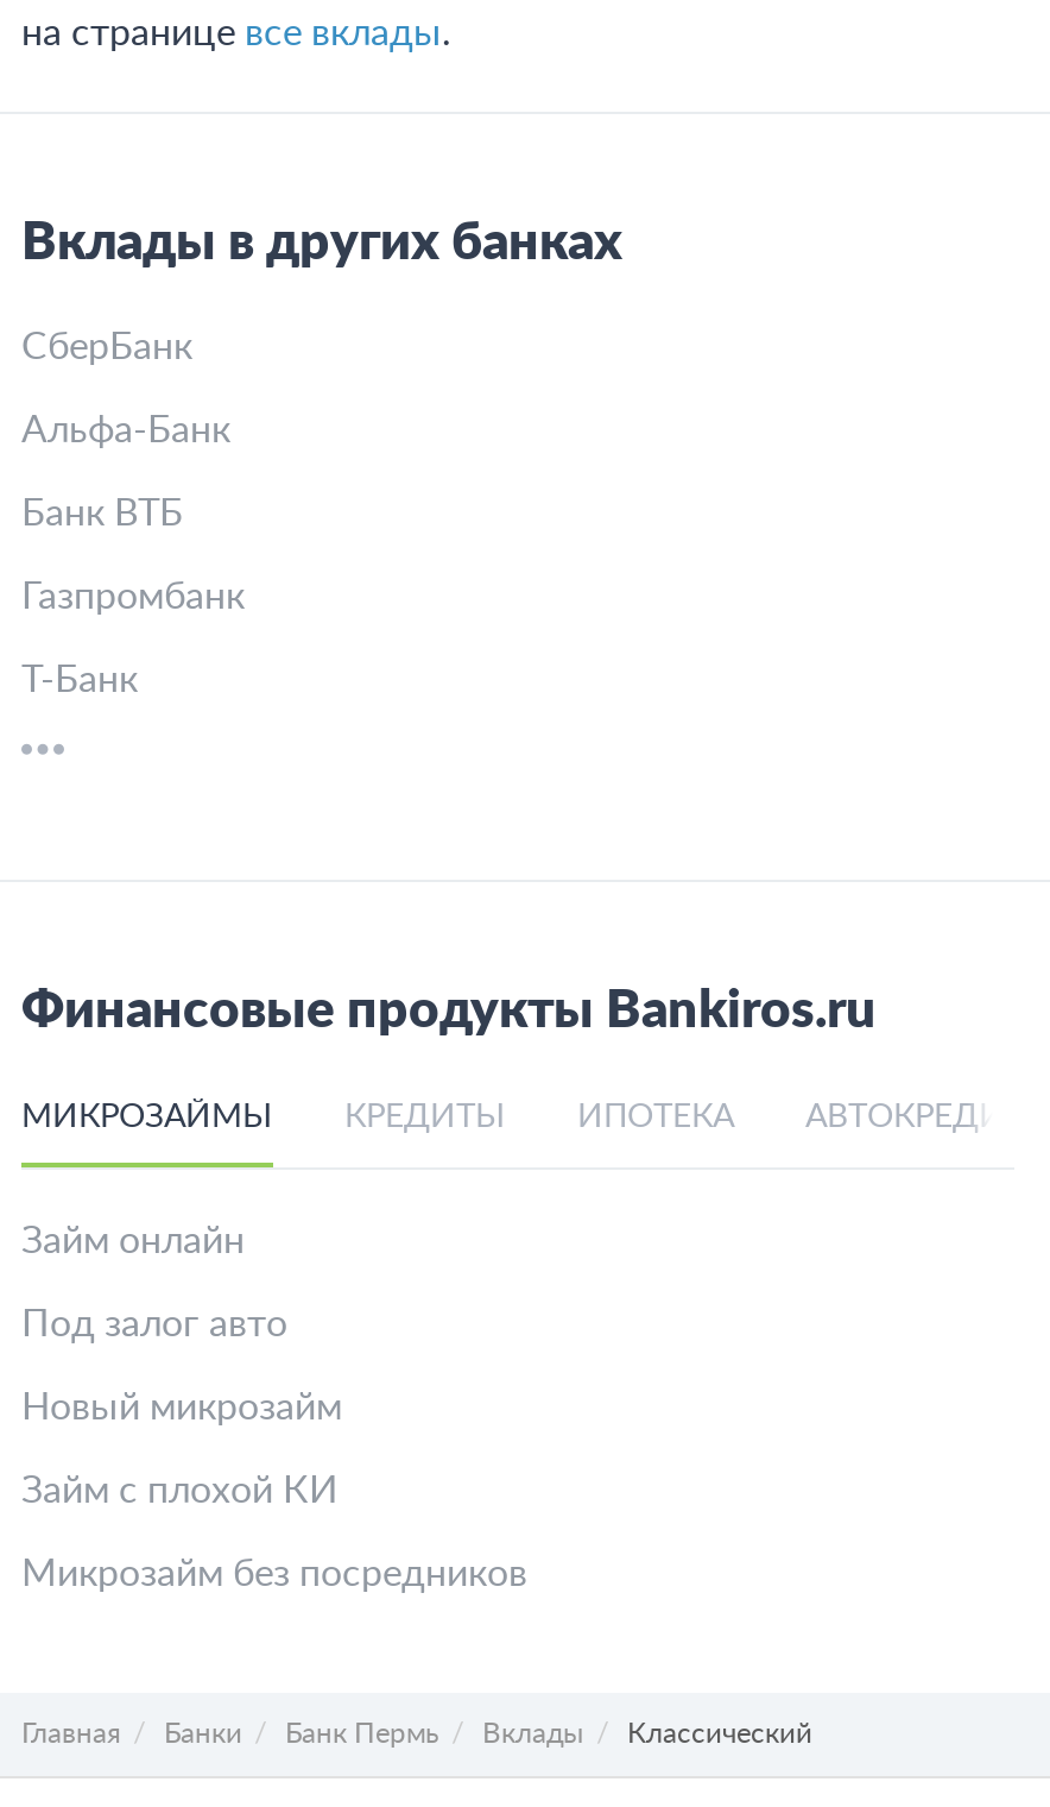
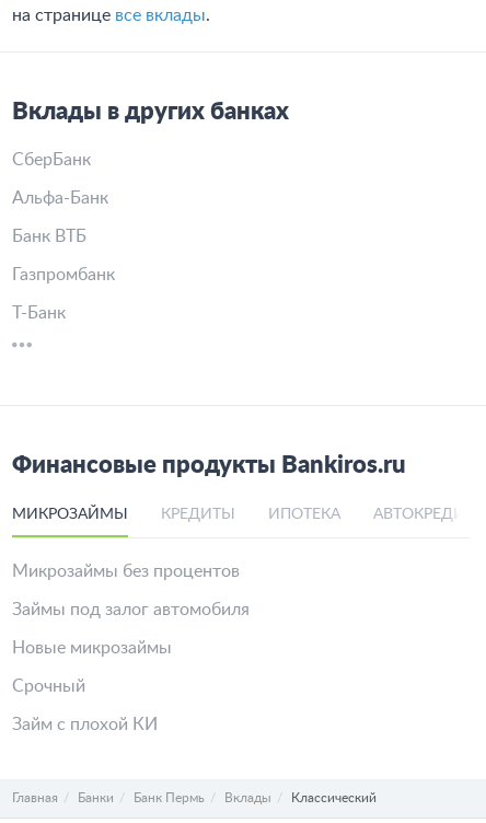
[21,1222,342,1427] Займ онлайн | Под залог авто | Новый микрозайм -> [12,563,250,695] Микрозаймы без процентов | Займы под залог автомобиля | Новые микрозаймы | Срочный
moved [21,1472,337,1510] -> [12,716,158,733]: Займ с плохой КИ
[21,1555,527,1593] Микрозайм без посредников -> none

